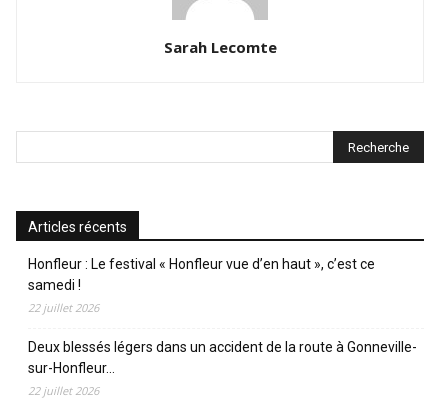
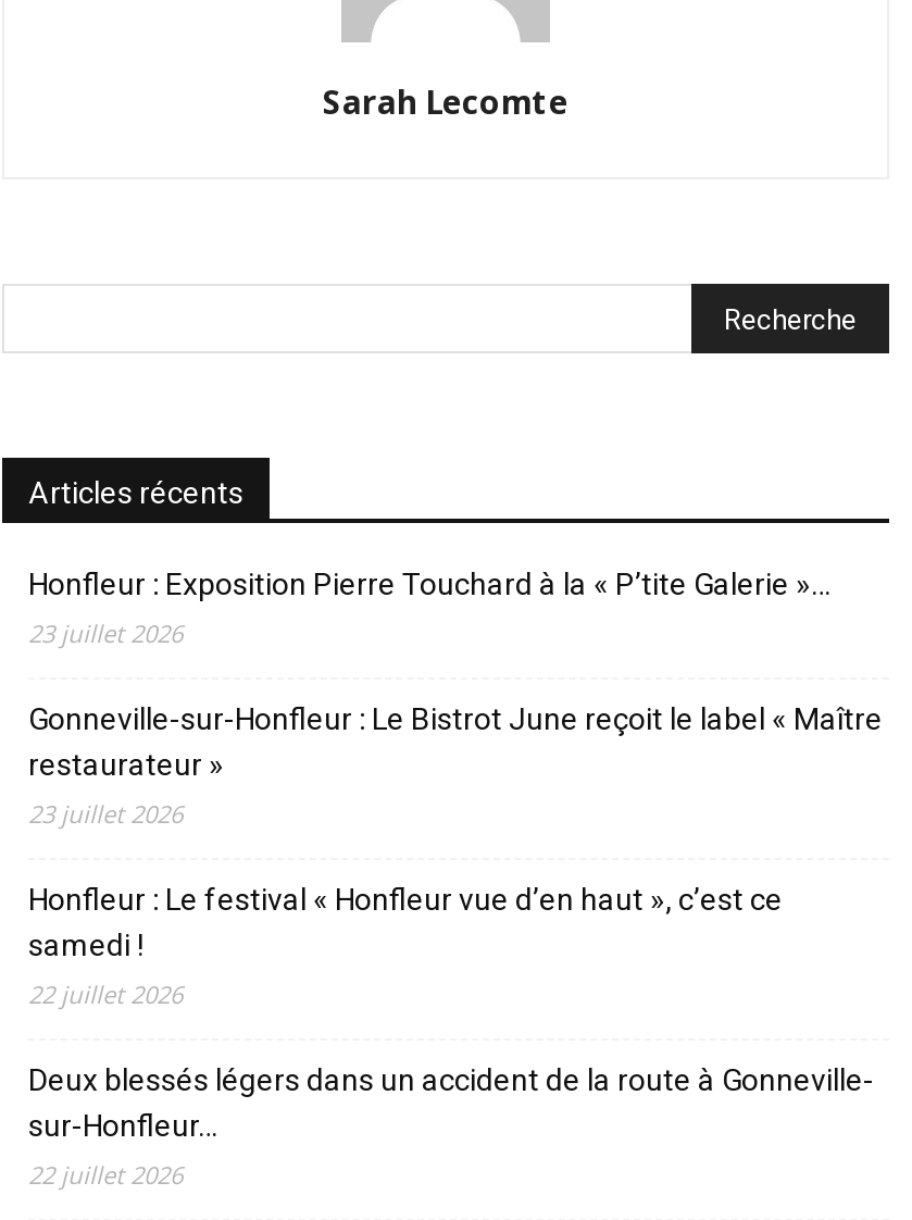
none -> [28,568,883,831] Honfleur : Exposition Pierre Touchard à la « P’tite Galerie »… | 23 juillet 2026 | Gonneville-sur-Honfleur : Le Bistrot June reçoit le label « Maître | restaurateur » | 23 juillet 2026

